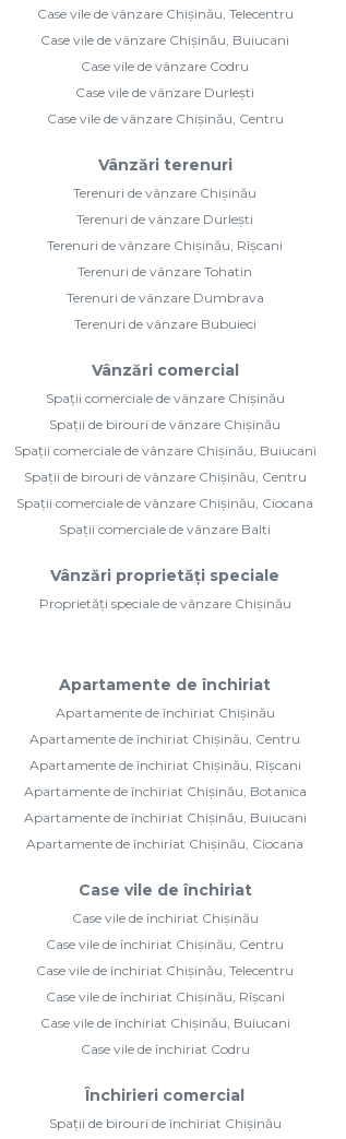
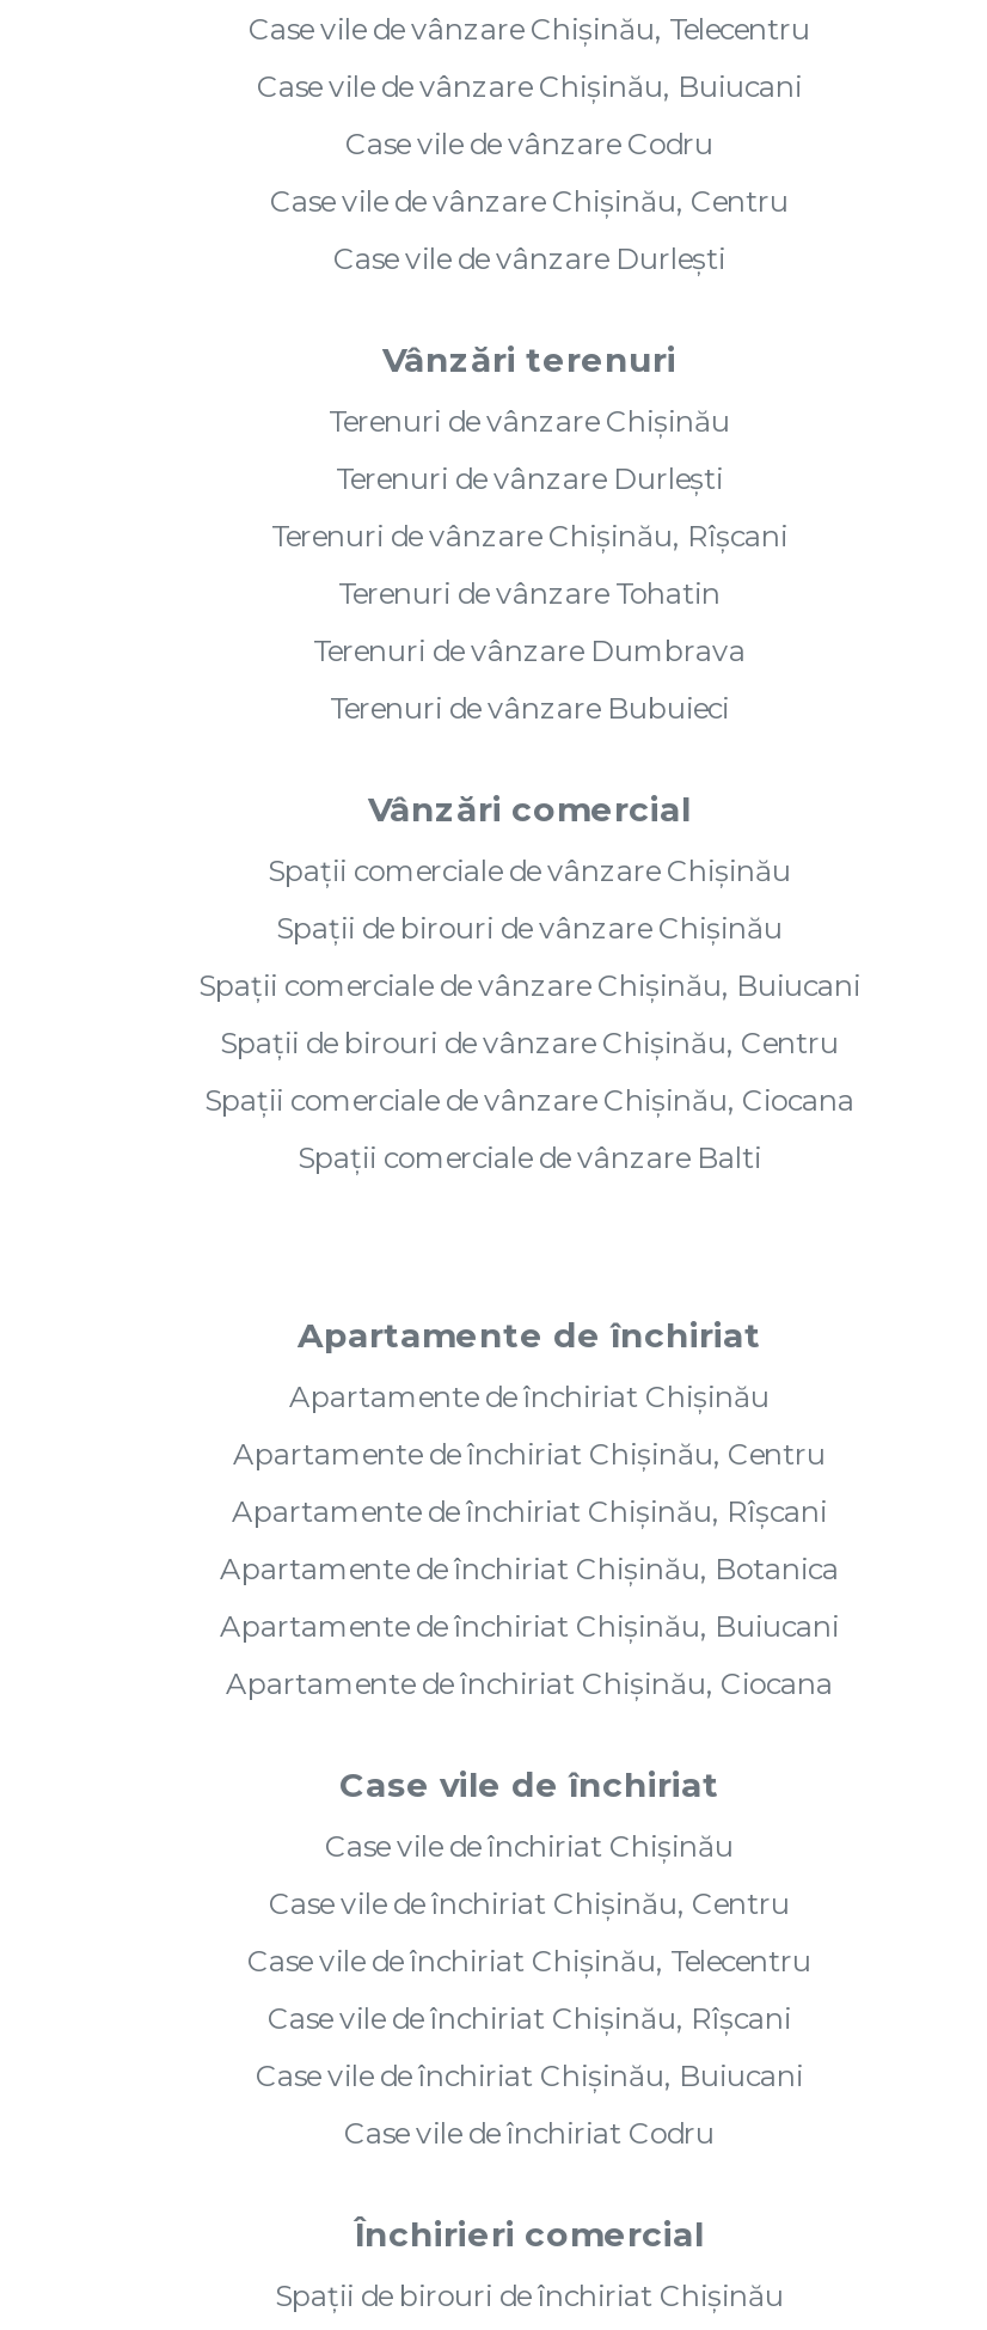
moved [75,84,254,100] -> [333,240,725,276]: Case vile de vânzare Durlești
moved [46,110,283,126] -> [270,182,789,218]: Case vile de vânzare Chișinău, Centru
[39,565,291,611] Vânzări proprietăți speciale | Proprietăți speciale de vânzare Chișinău -> none

